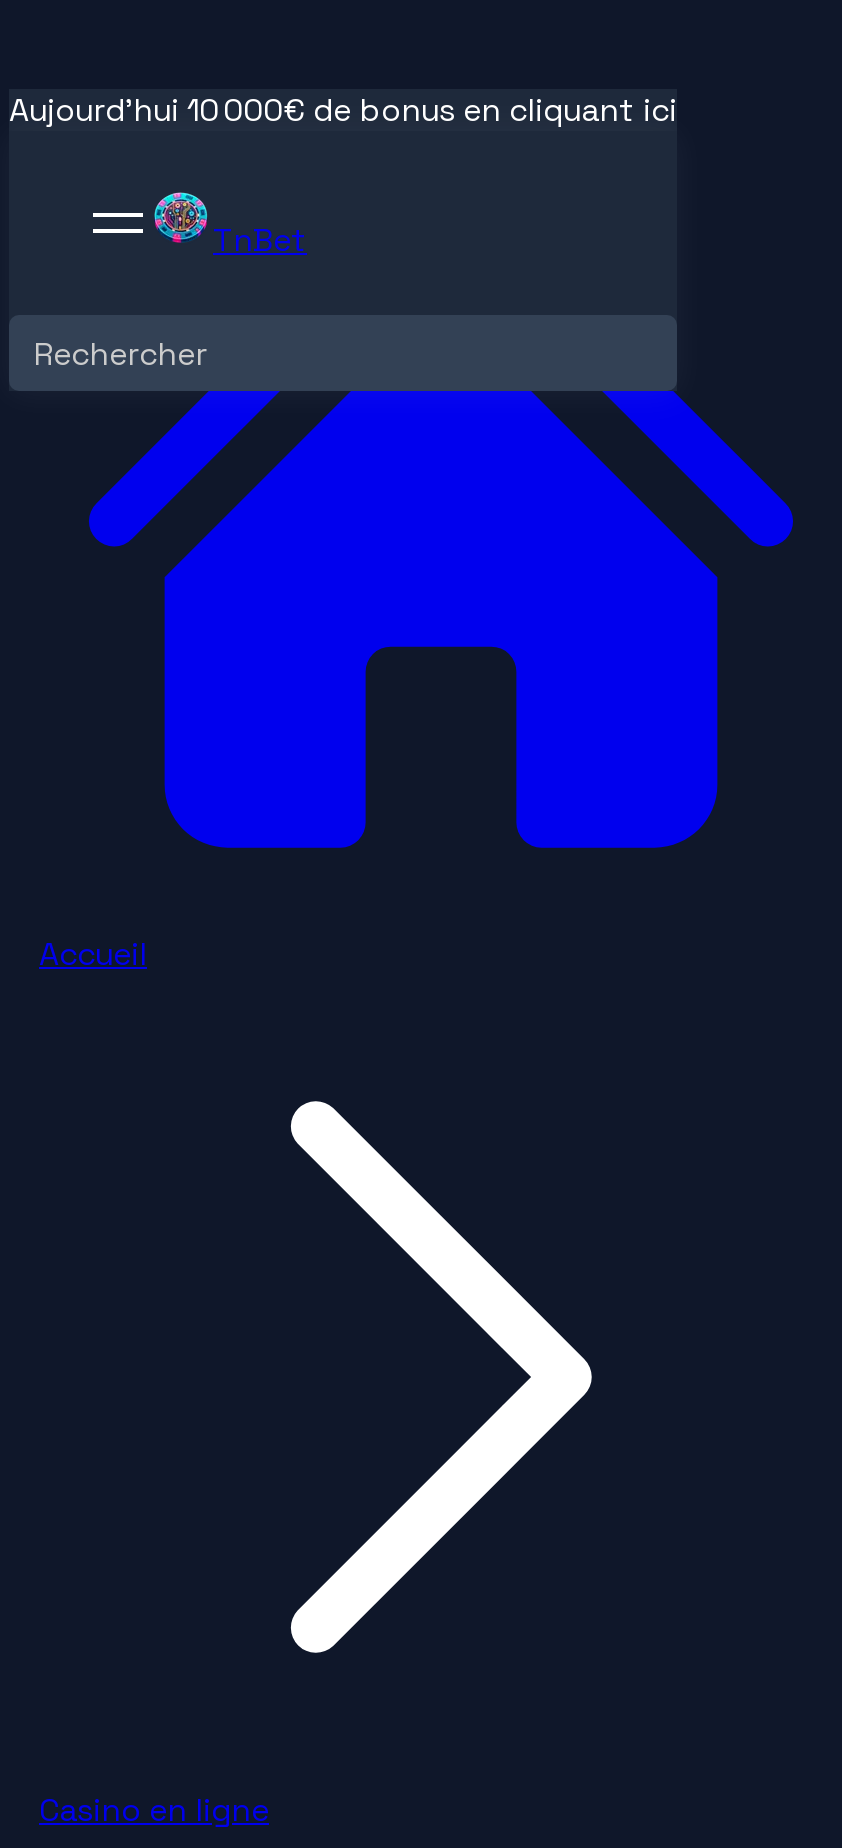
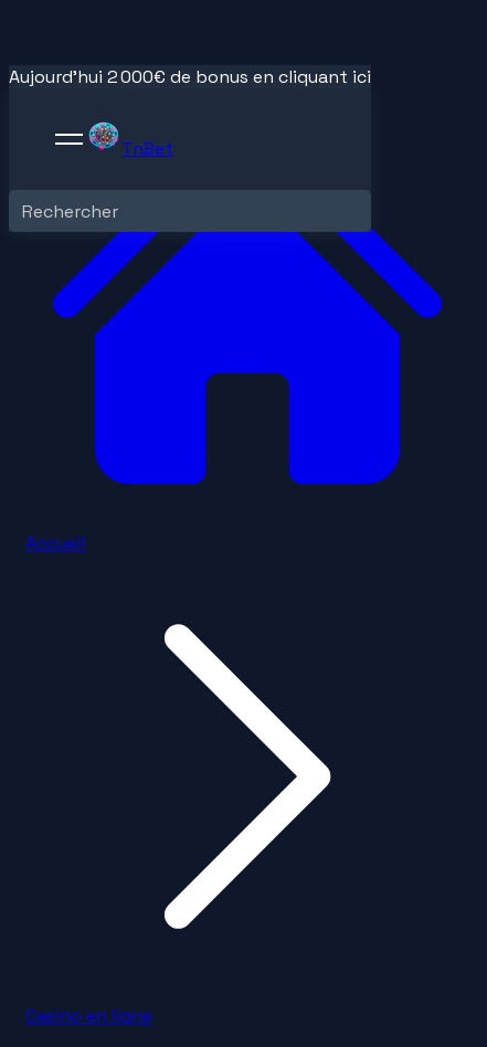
[9,89,677,131] Aujourd'hui 10 000€ de bonus en cliquant ici -> [9,65,371,88] Aujourd'hui 2 000€ de bonus en cliquant ici

